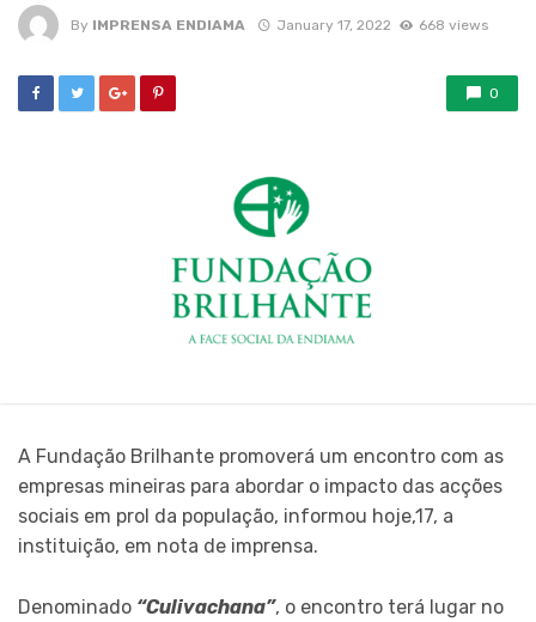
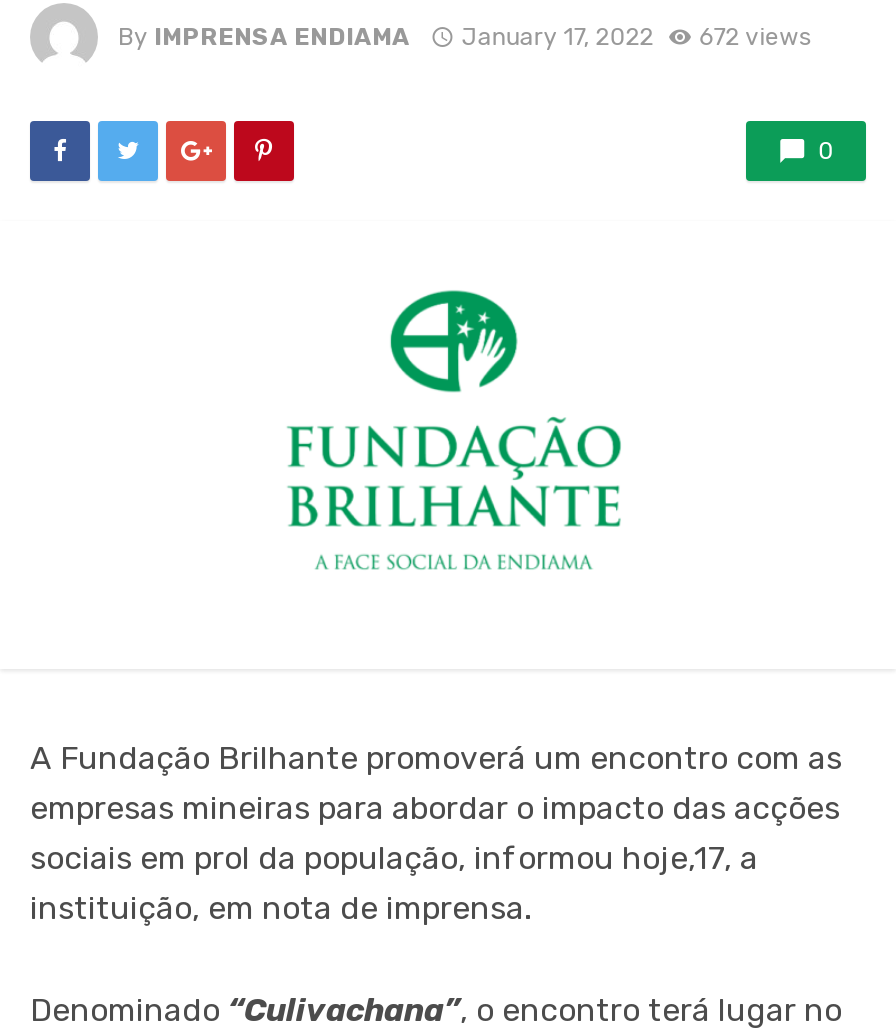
[71,16,488,33] By IMPRENSA ENDIAMA January 17, 2022 668 views -> [118,22,811,50] By IMPRENSA ENDIAMA January 17, 2022 672 views

